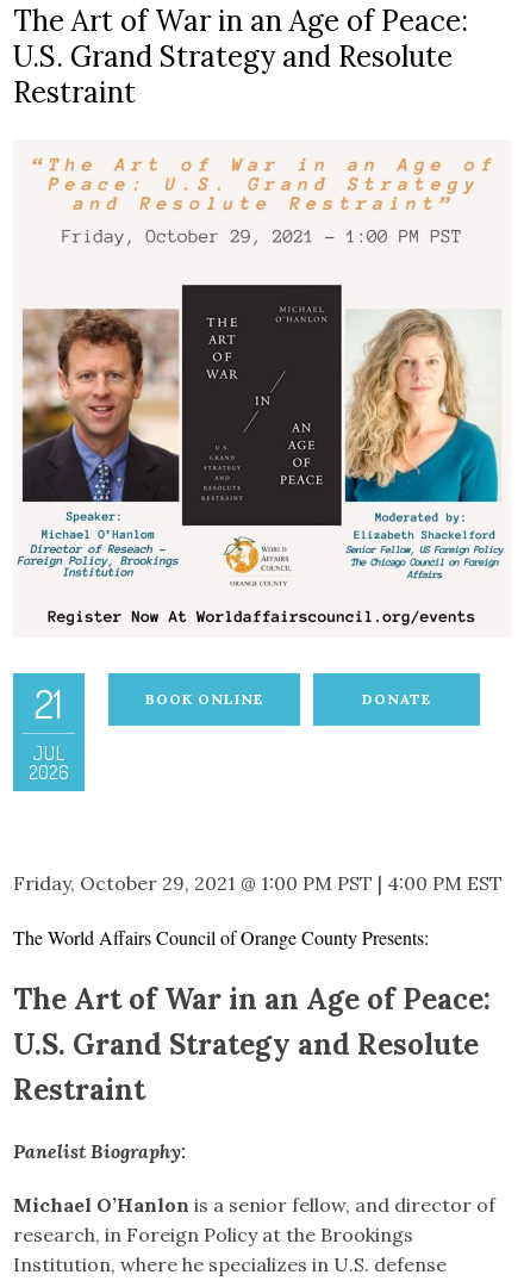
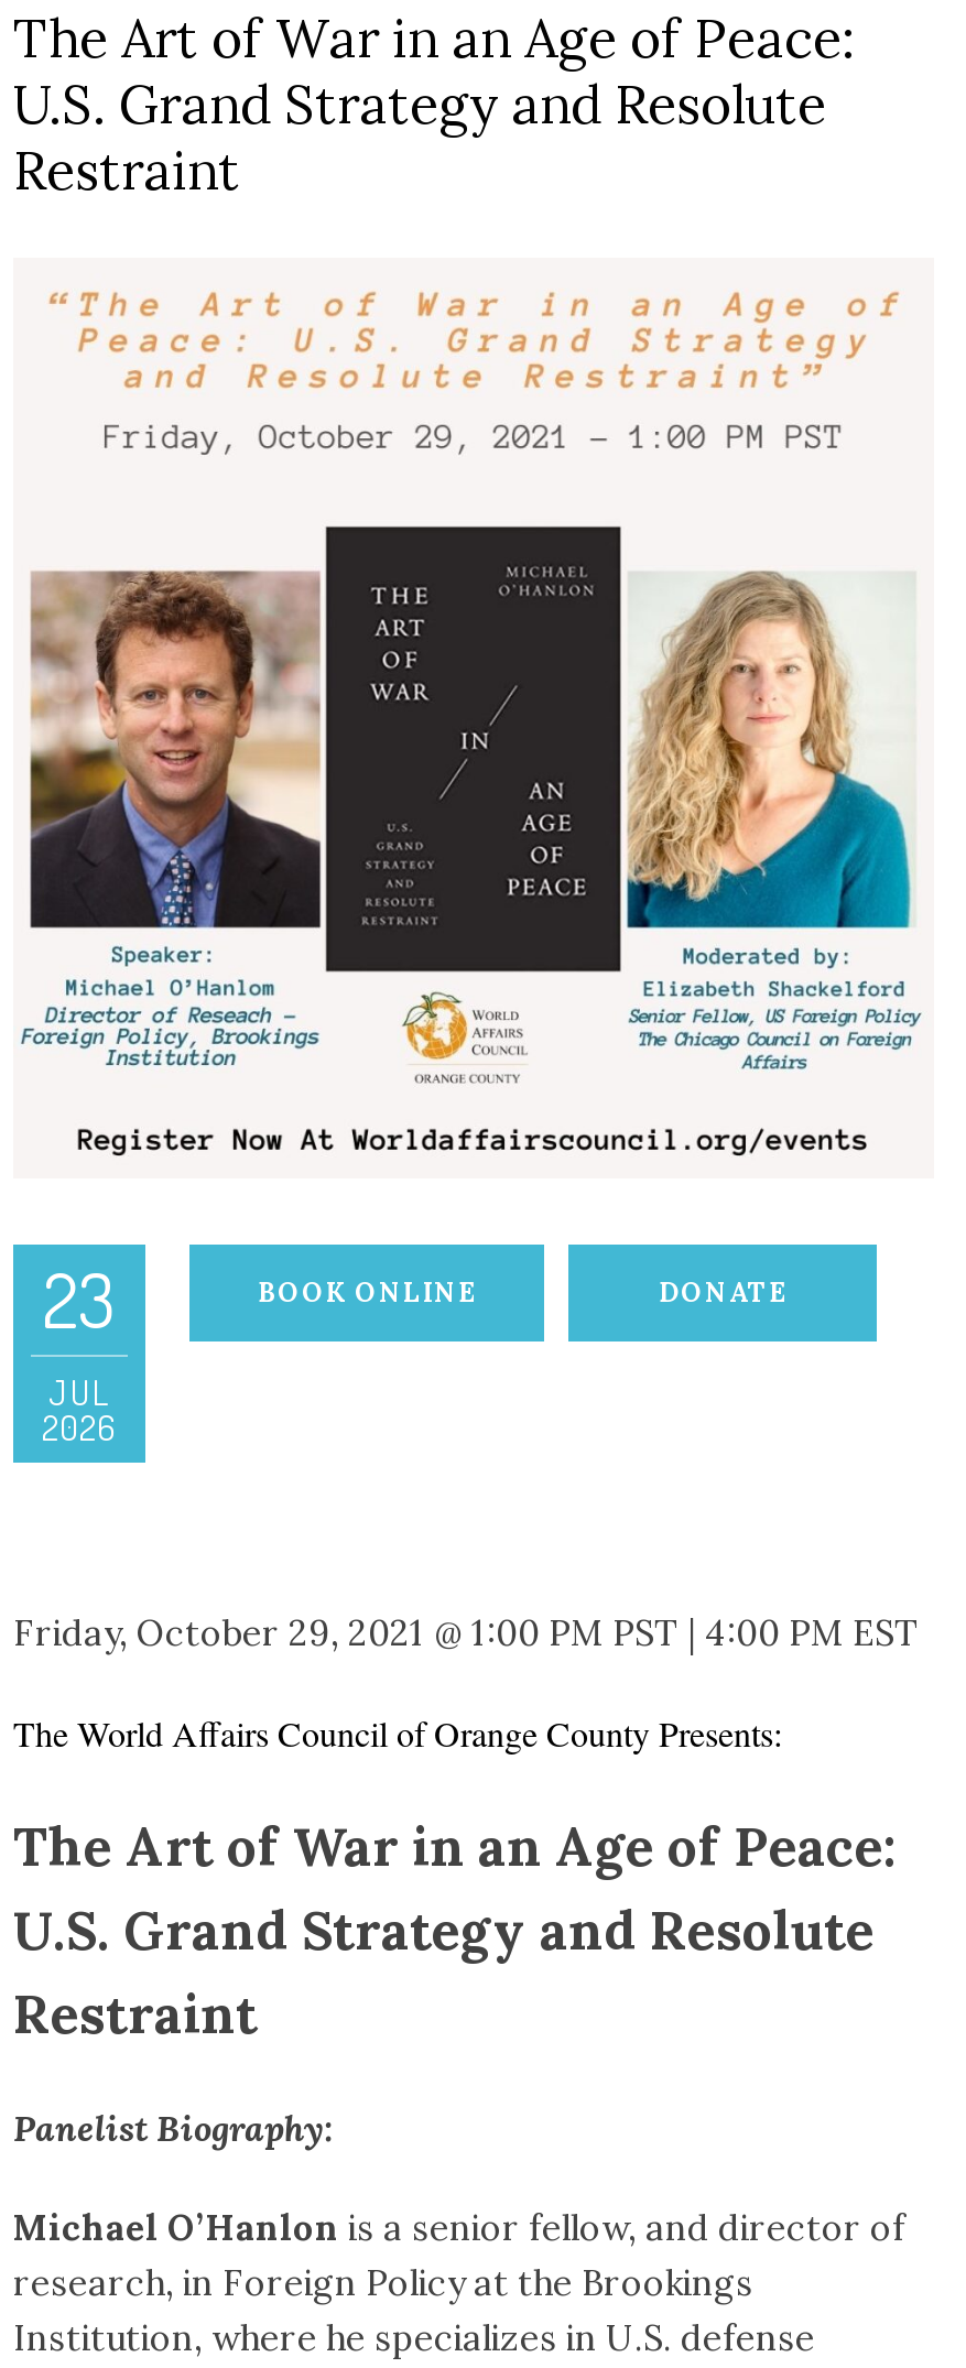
[35,677,63,728] 21 -> [43,1251,116,1346] 23

